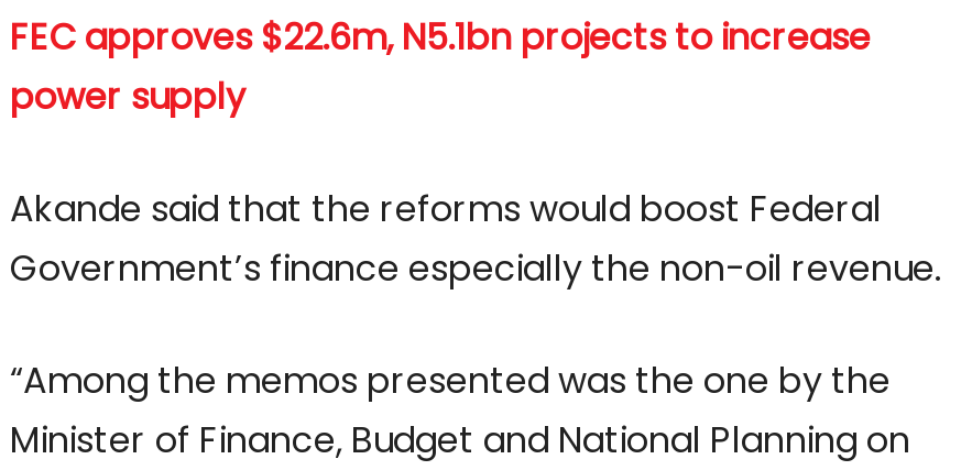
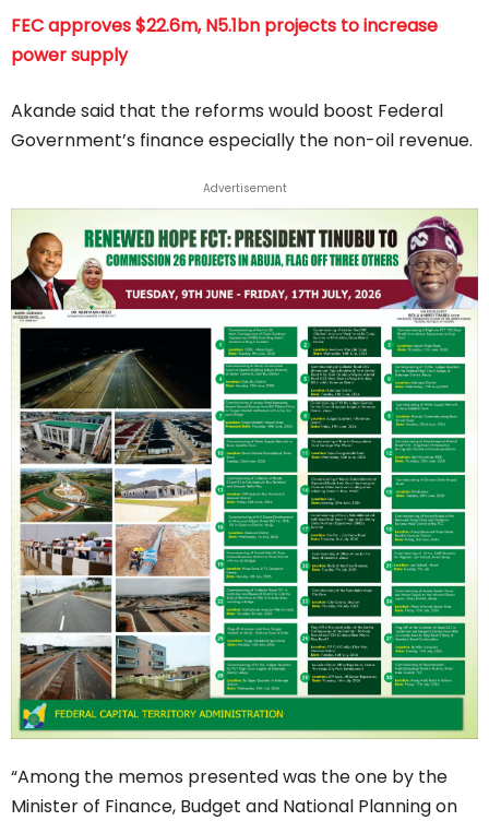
none -> [10,209,479,740] [image]
none -> [202,180,287,197] Advertisement

